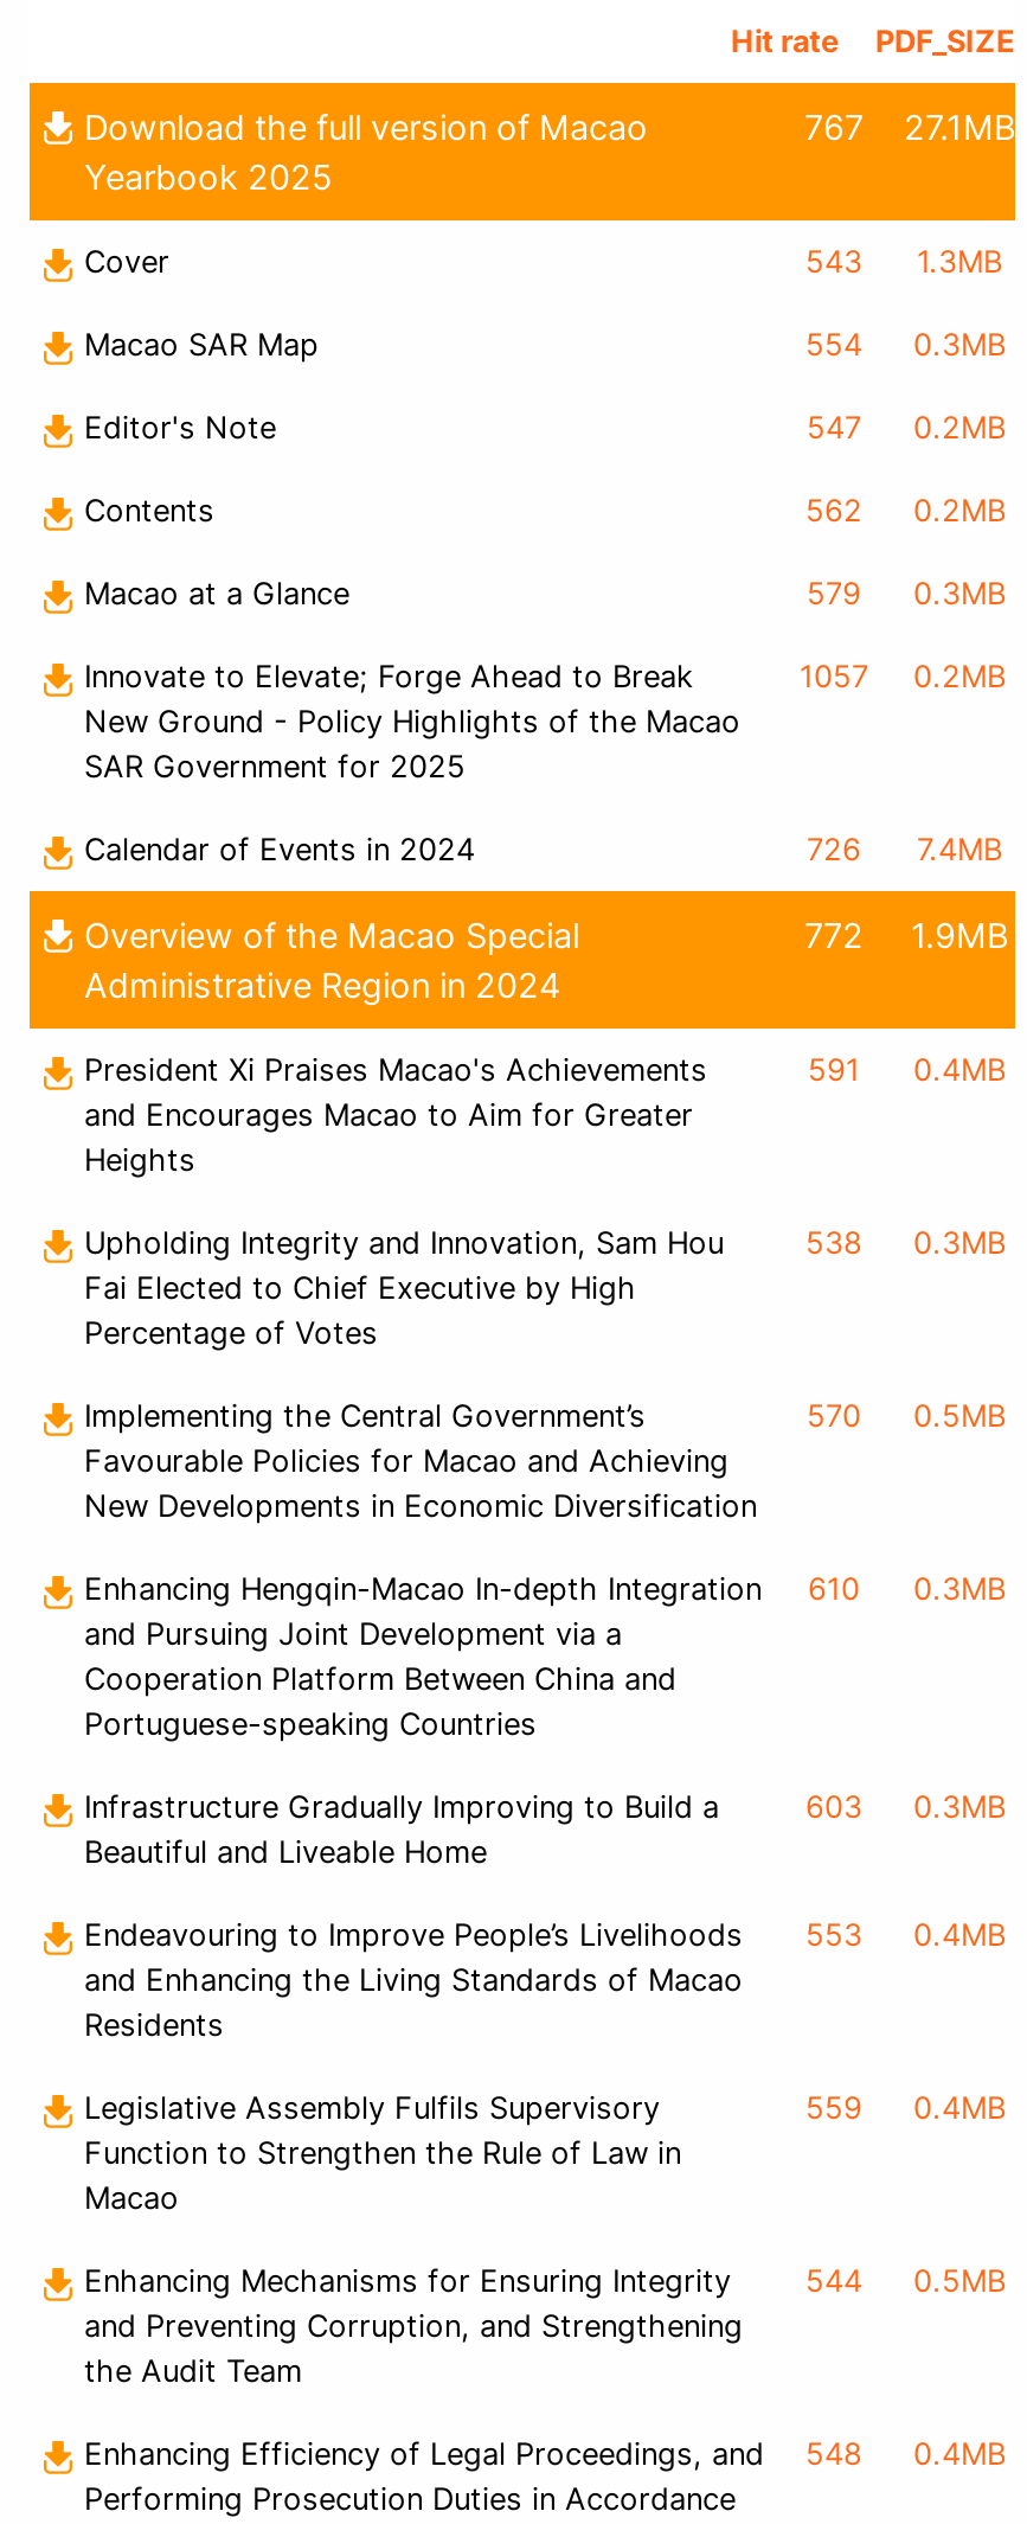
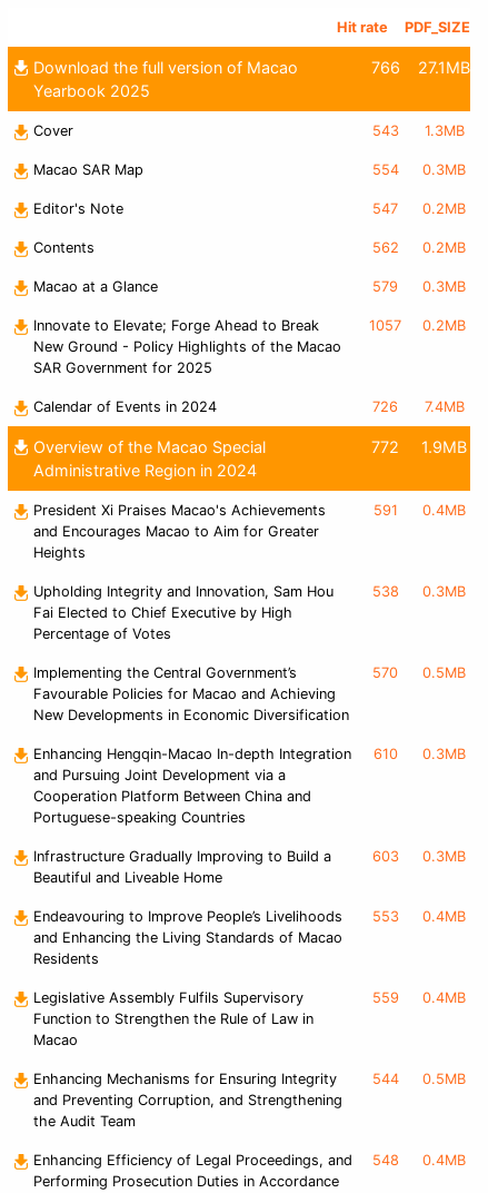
[804,107,1015,147] 767 27.1MB -> [371,58,470,77] 766 27.1MB

